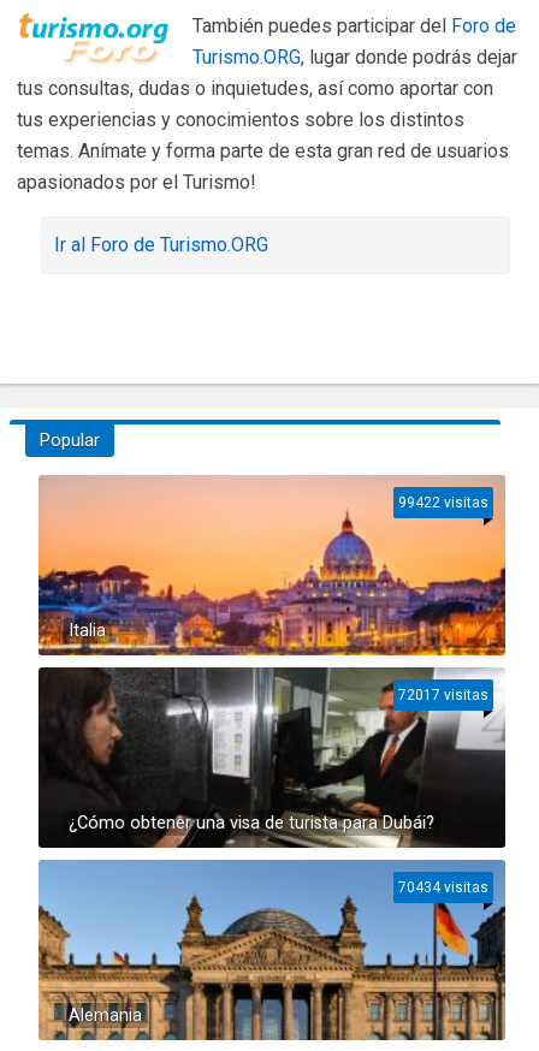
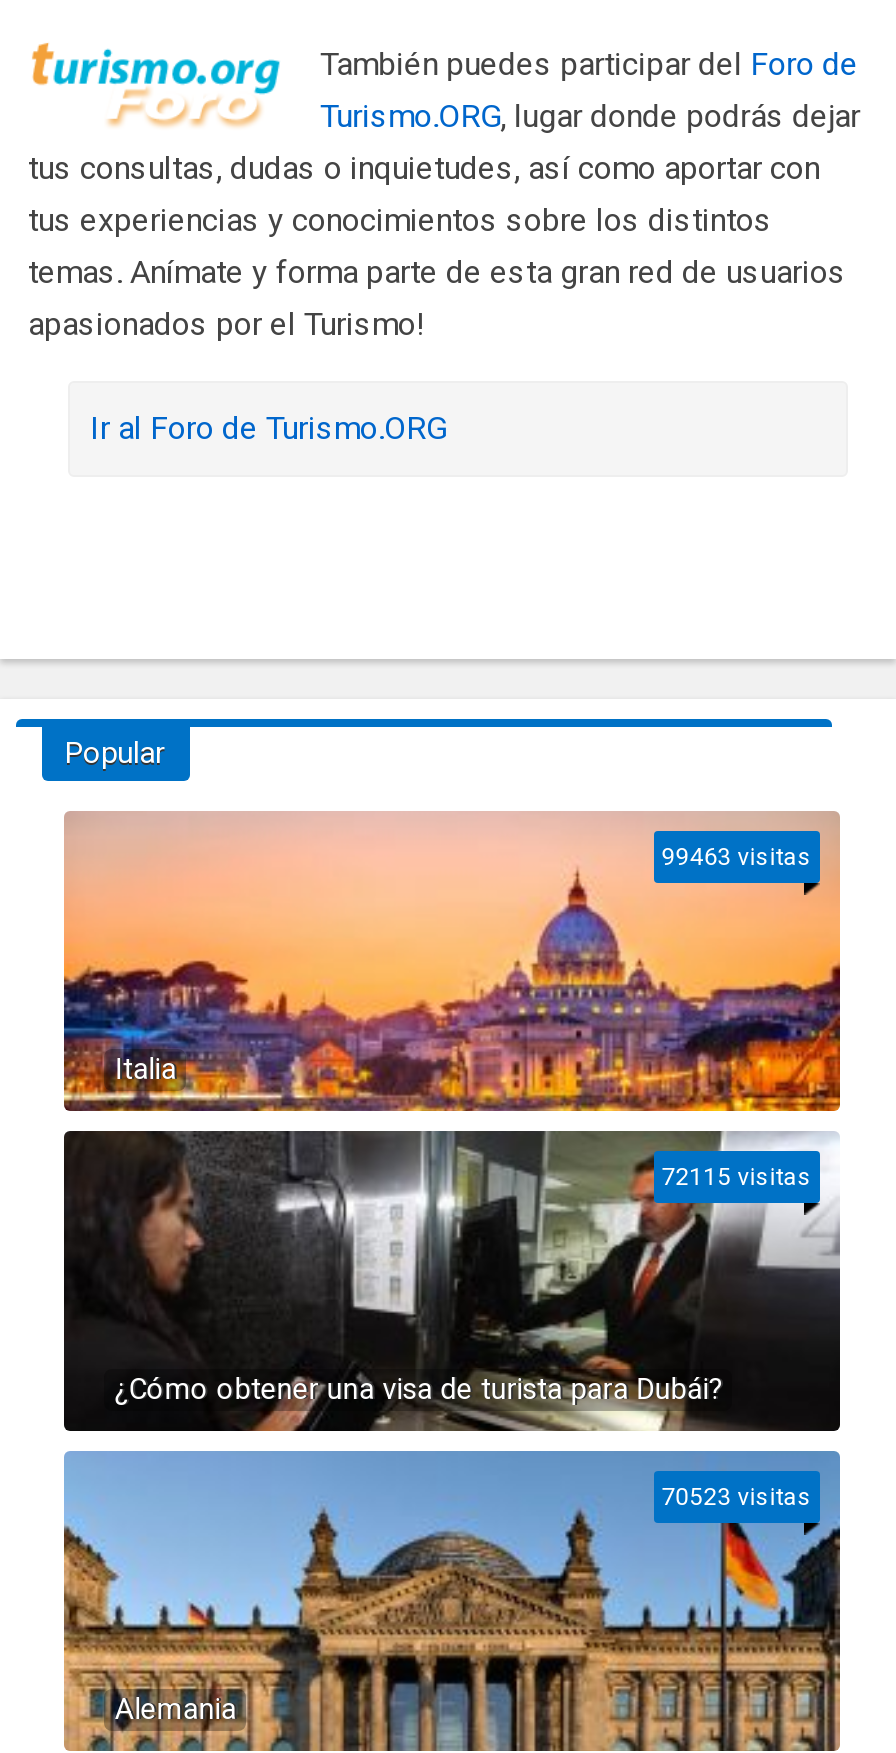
[398,494,488,511] 99422 visitas -> [662,843,812,871] 99463 visitas
[398,687,488,703] 72017 visitas -> [662,1163,812,1191] 72115 visitas
[398,879,488,896] 70434 visitas -> [662,1483,812,1511] 70523 visitas

